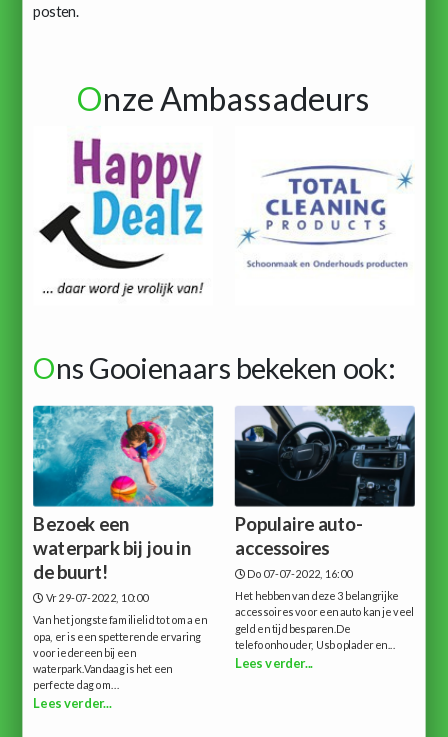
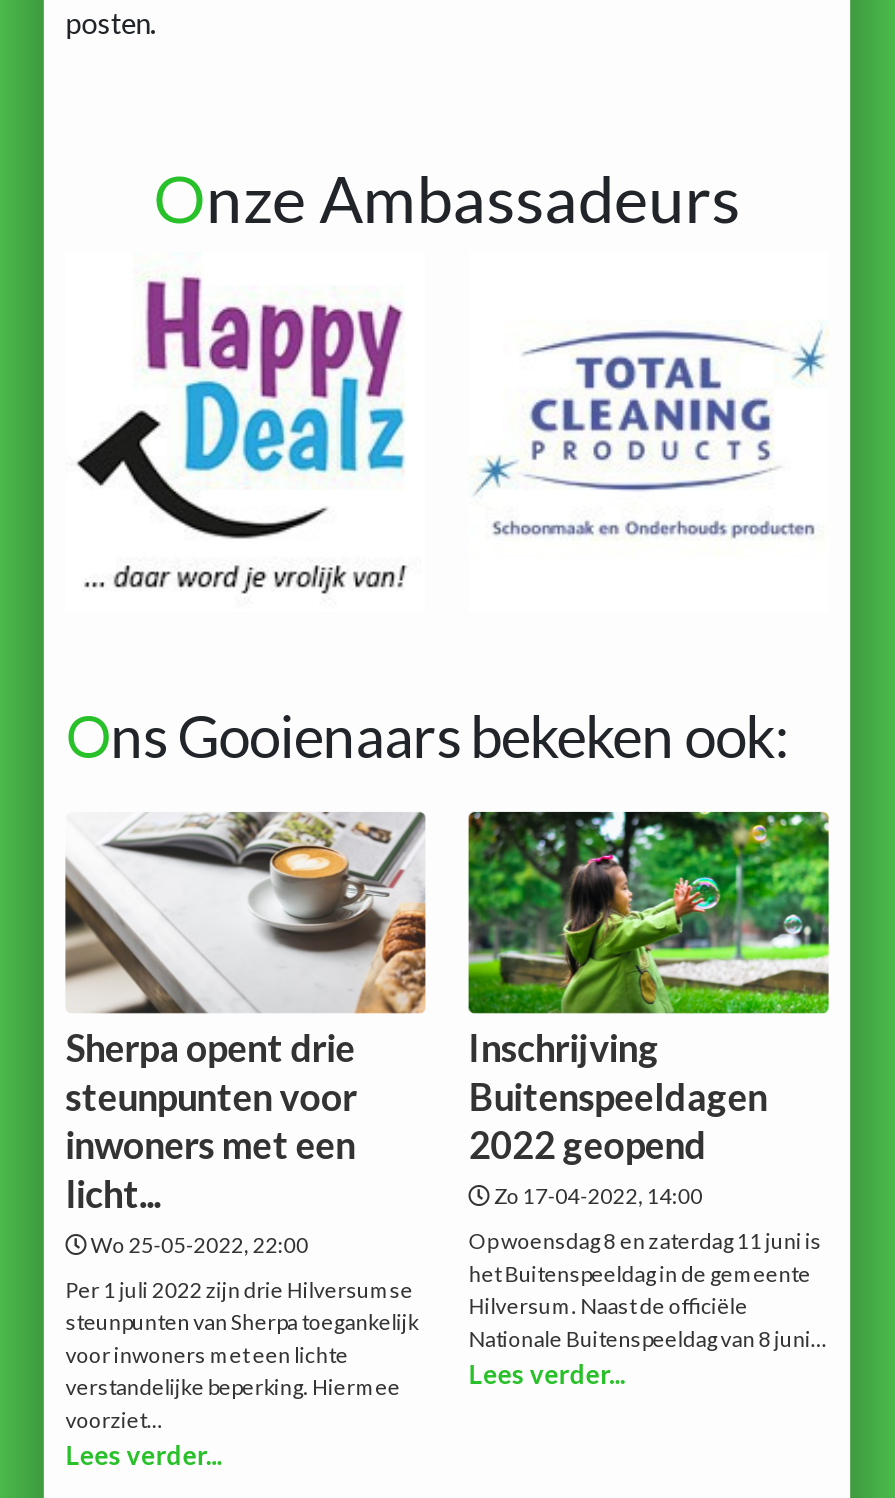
[32,405,214,605] [image] | Bezoek een | waterpark bij jou in | de buurt! | Vr 29-07-2022, 10:00 -> [63,810,427,1259] [image] | Sherpa opent drie | steunpunten voor | inwoners met een | licht... | Wo 25-05-2022, 22:00
[234,405,416,581] [image] | Populaire auto- | accessoires | Do 07-07-2022, 16:00 -> [467,810,831,1210] [image] | Inschrijving | Buitenspeeldagen | 2022 geopend | Zo 17-04-2022, 14:00
[235,590,414,652] Het hebben van deze 3 belangrijke | accessoires voor een auto kan je veel | geld en tijd besparen.De | telefoonhouder, Usb oplader en... -> [469,1228,827,1352] Op woensdag 8 en zaterdag 11 juni is | het Buitenspeeldag in de gemeente | Hilversum. Naast de officiële | Nationale Buitenspeeldag van 8 juni...
[33,614,207,692] Van het jongste familielid tot oma en | opa, er is een spetterende ervaring | voor iedereen bij een | waterpark.Vandaag is het een | perfecte dag om... -> [65,1277,418,1433] Per 1 juli 2022 zijn drie Hilversumse | steunpunten van Sherpa toegankelijk | voor inwoners met een lichte | verstandelijke beperking. Hiermee | voorziet...

